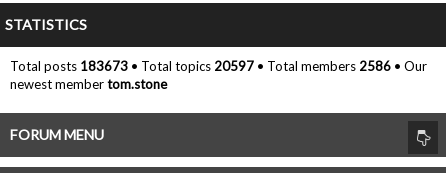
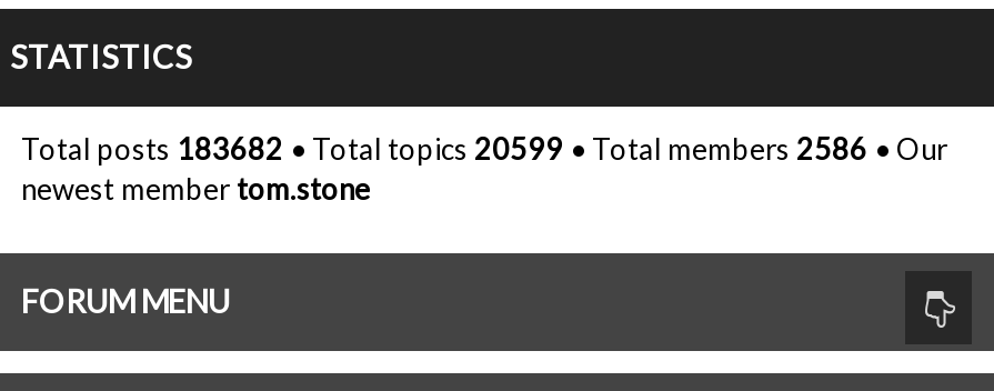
[10,58,427,74] Total posts 183673 • Total topics 20597 • Total members 2586 • Our -> [21,131,947,167] Total posts 183682 • Total topics 20599 • Total members 2586 • Our

